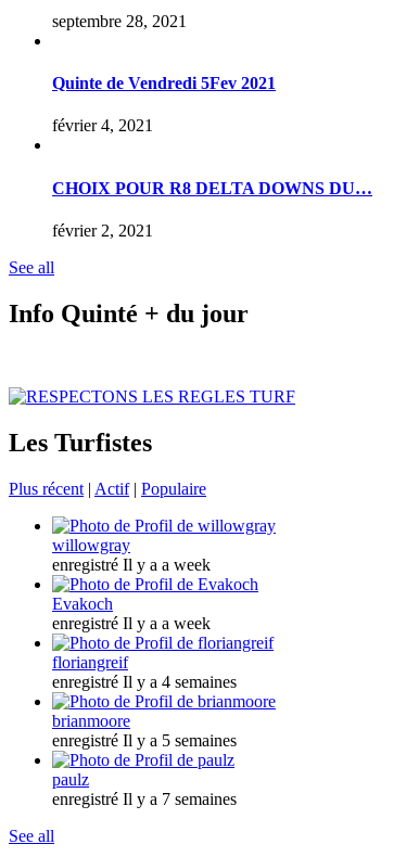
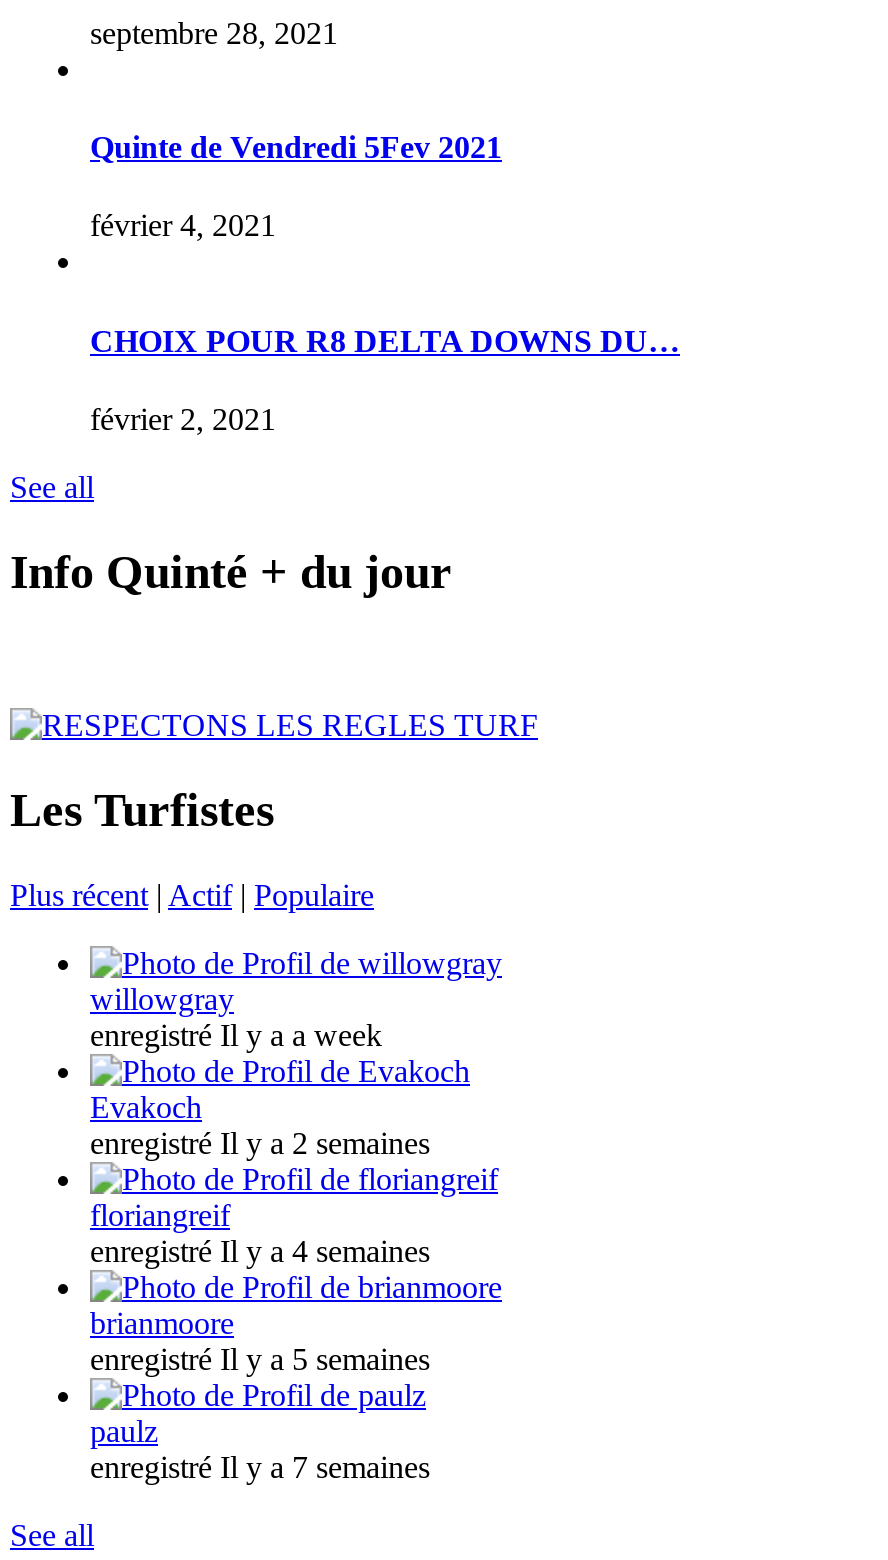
[52,614,211,632] enregistré Il y a a week -> [90,1125,430,1159] enregistré Il y a 2 semaines

